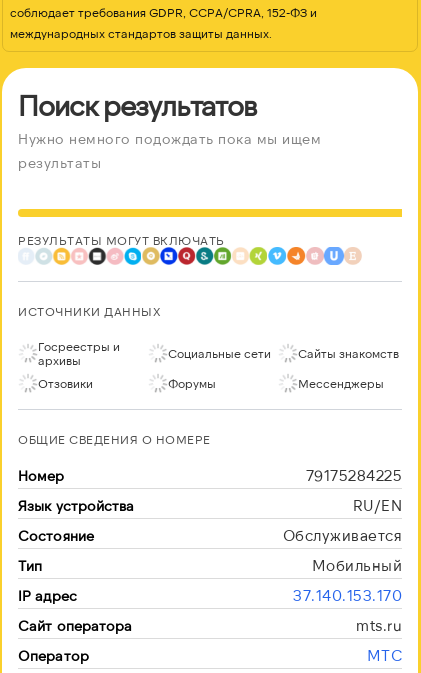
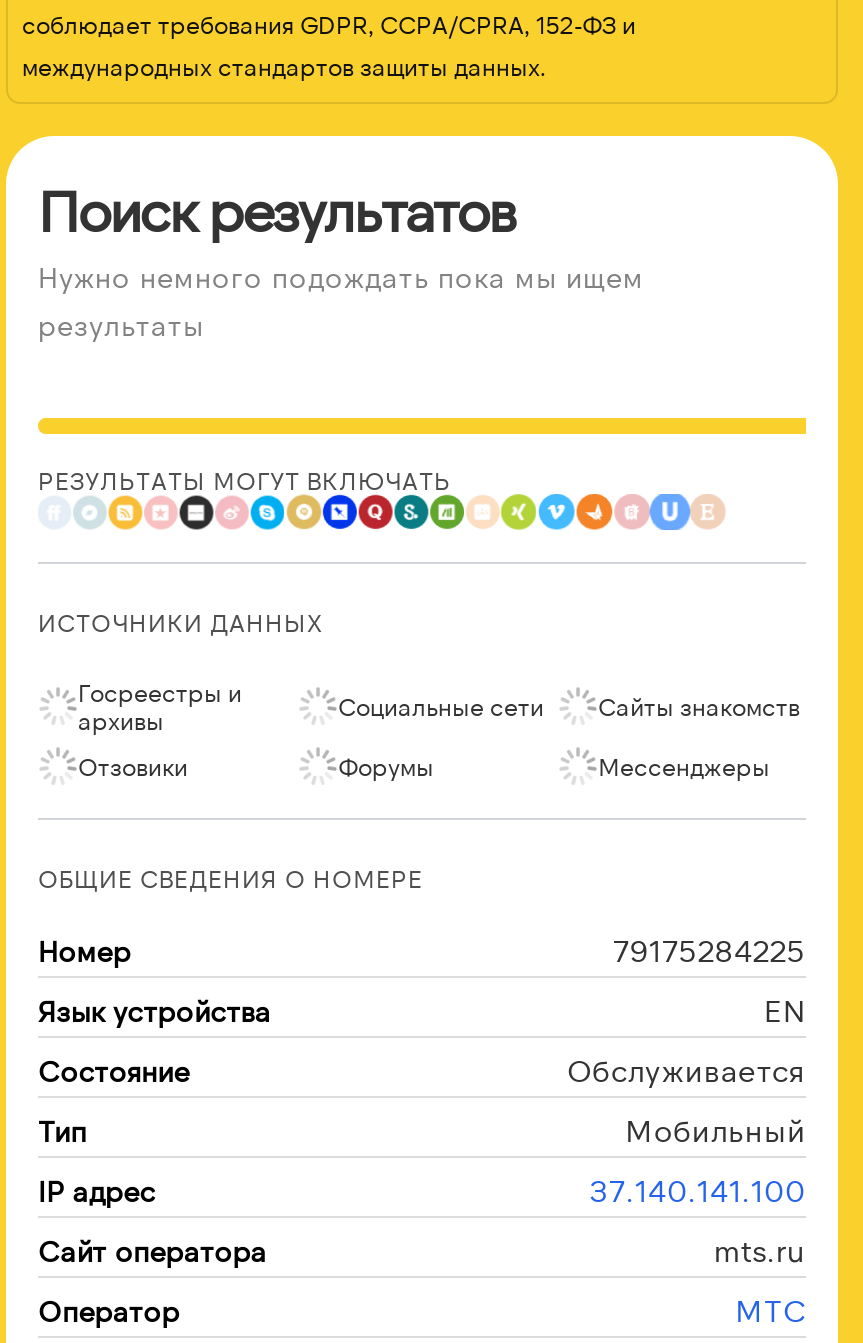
[352,496,402,514] RU/EN -> [764,992,806,1028] EN
[293,586,402,604] 37.140.153.170 -> [590,1172,806,1208] 37.140.141.100

